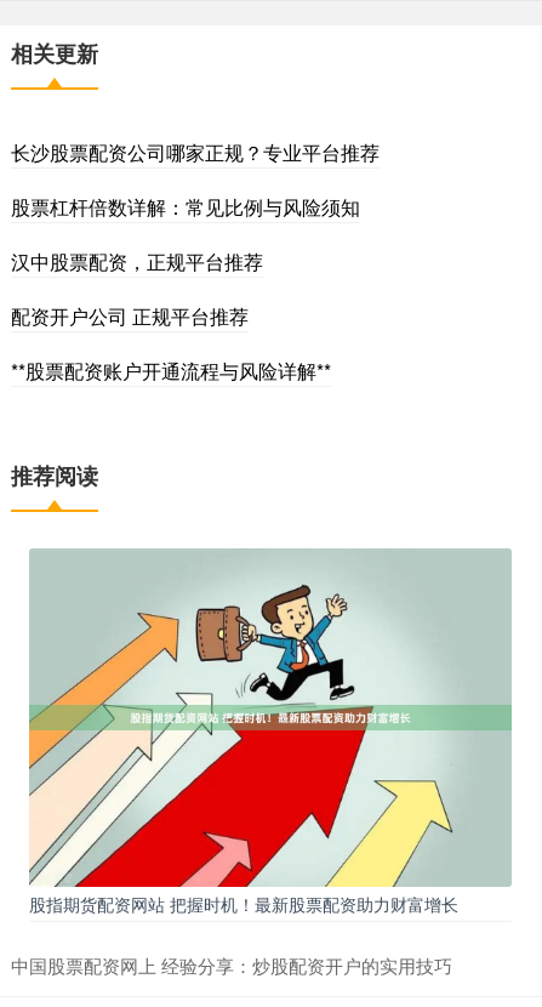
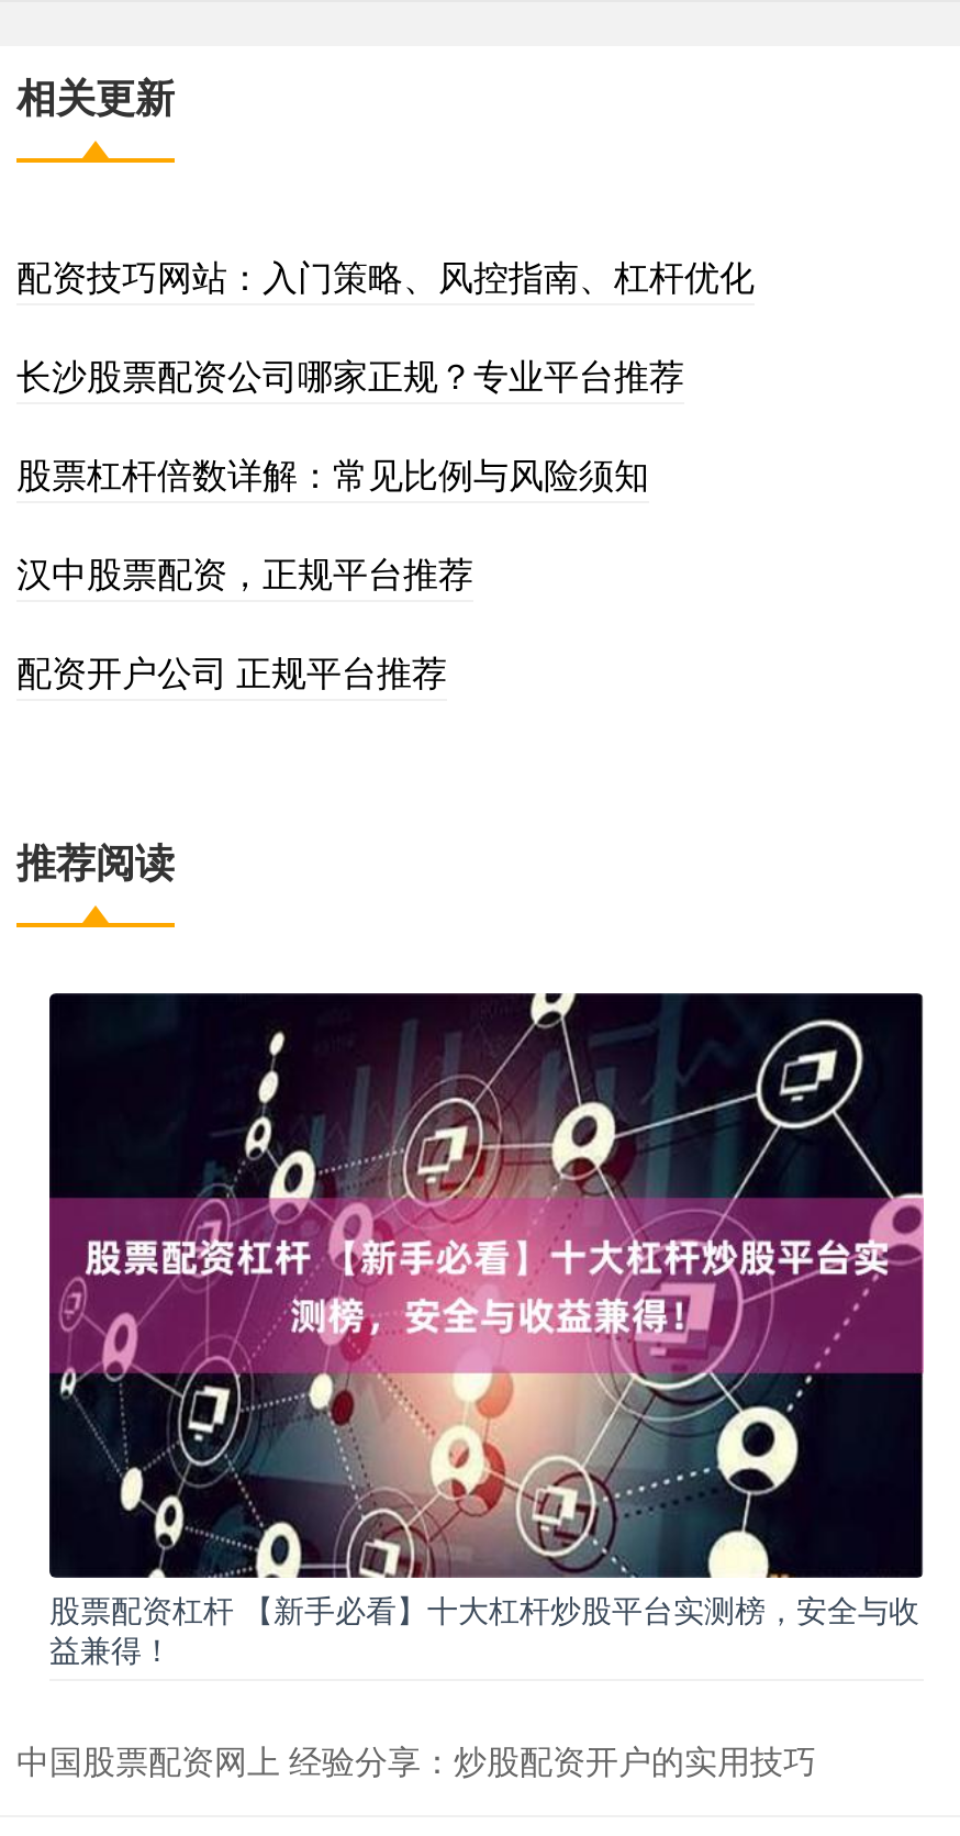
none -> [16,251,755,301] 配资技巧网站：入门策略、风控指南、杠杆优化
moved [11,139,380,330] -> [16,350,684,697]: 长沙股票配资公司哪家正规？专业平台推荐 | 股票杠杆倍数详解：常见比例与风险须知 | 汉中股票配资，正规平台推荐 | 配资开户公司 正规平台推荐
[11,357,331,385] **股票配资账户开通流程与风险详解** -> none
[28,548,513,916] [image] | 股指期货配资网站 把握时机！最新股票配资助力财富增长 -> [47,991,926,1669] [image] | 股票配资杠杆 【新手必看】十大杠杆炒股平台实测榜，安全与收 | 益兼得！

